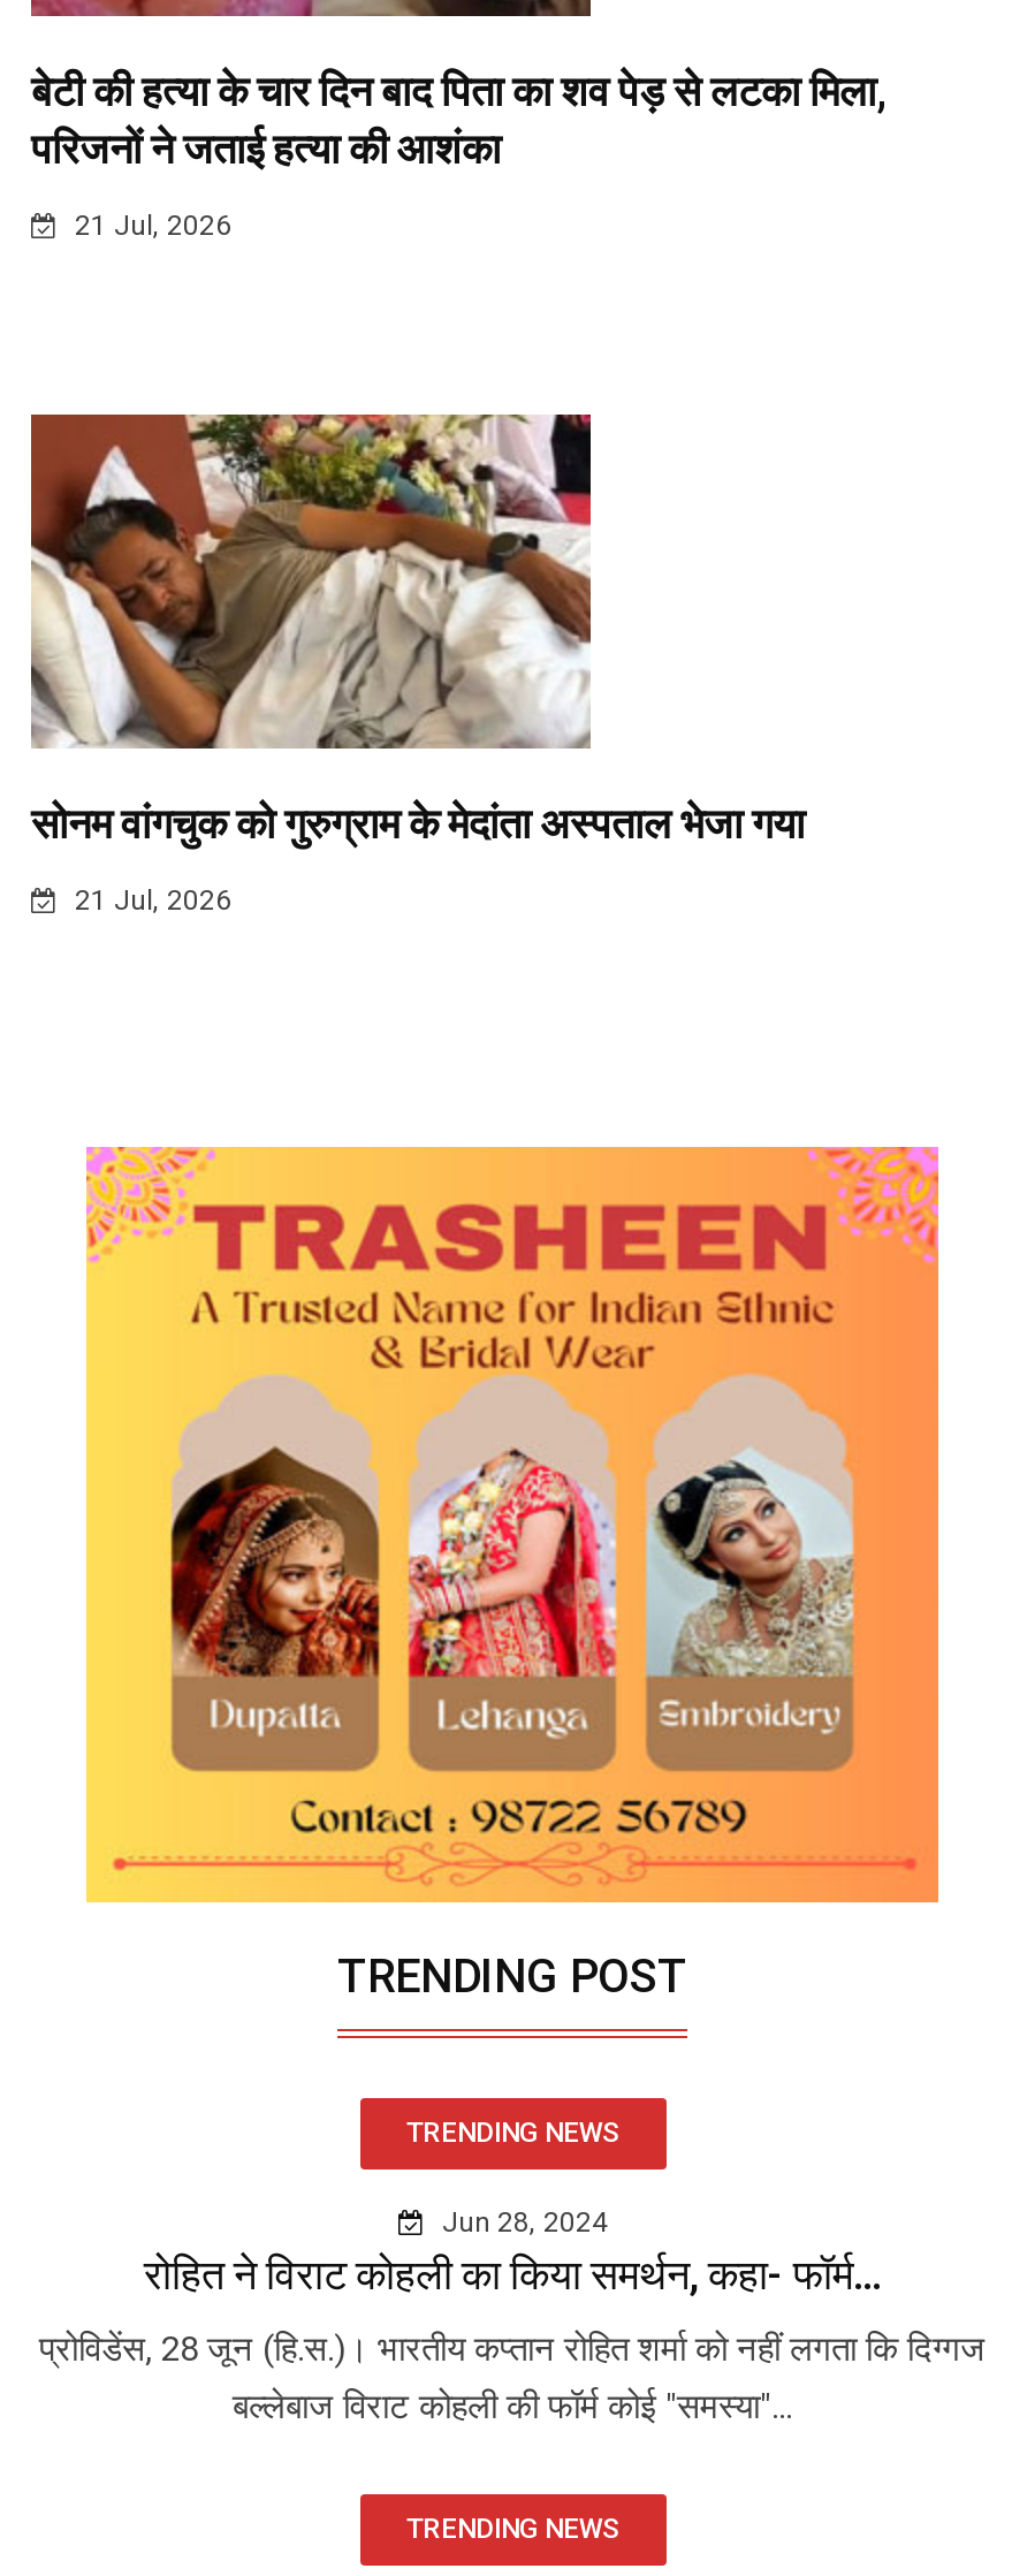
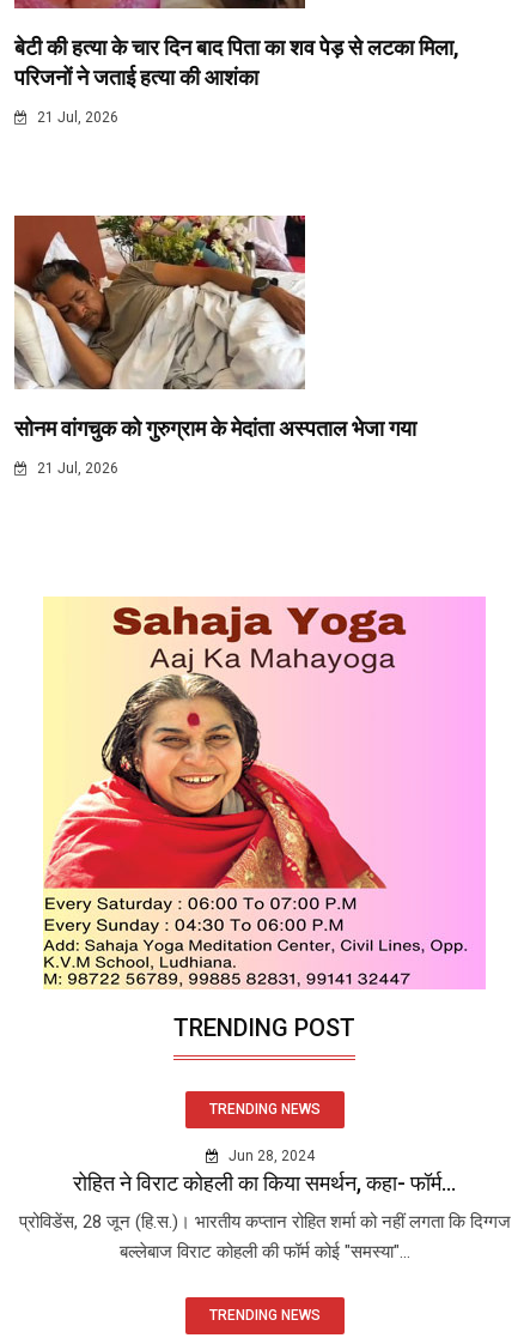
[84,1145,941,1905] [image] -> [43,597,486,989] [image]

